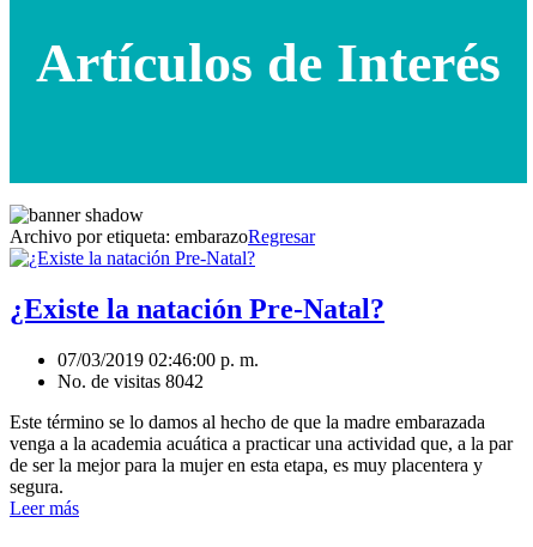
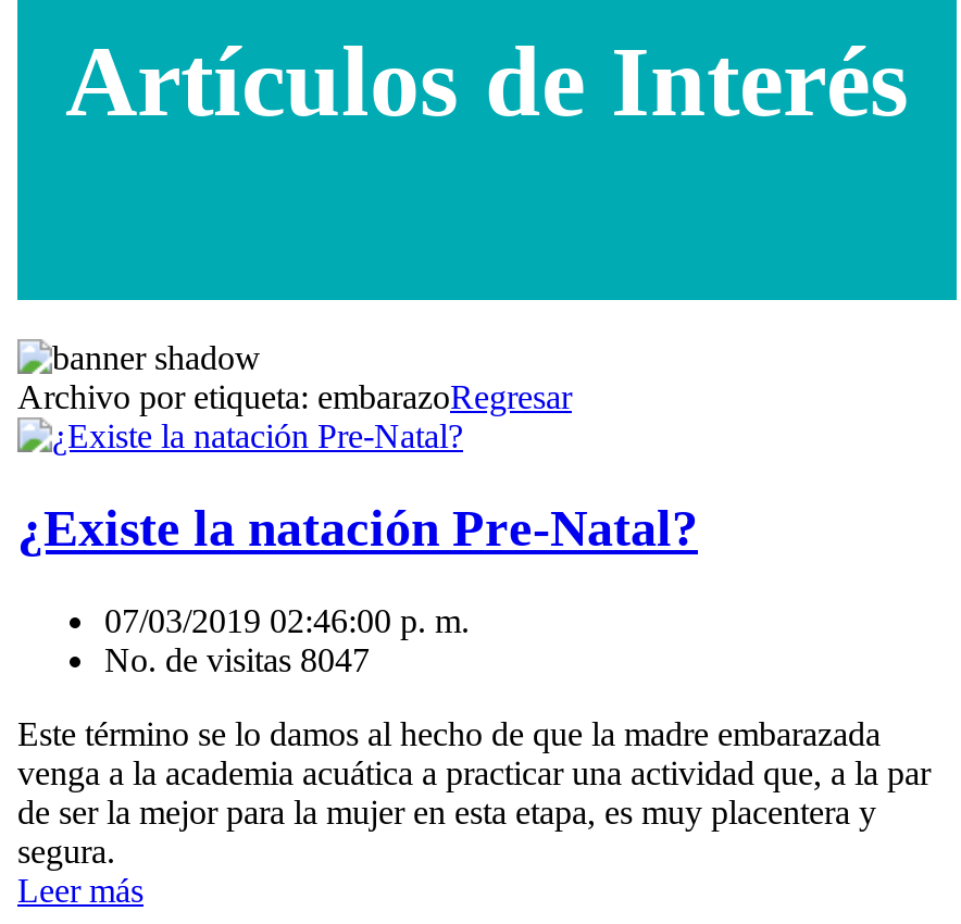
[57,371,204,391] No. de visitas 8042 -> [104,641,370,678] No. de visitas 8047

